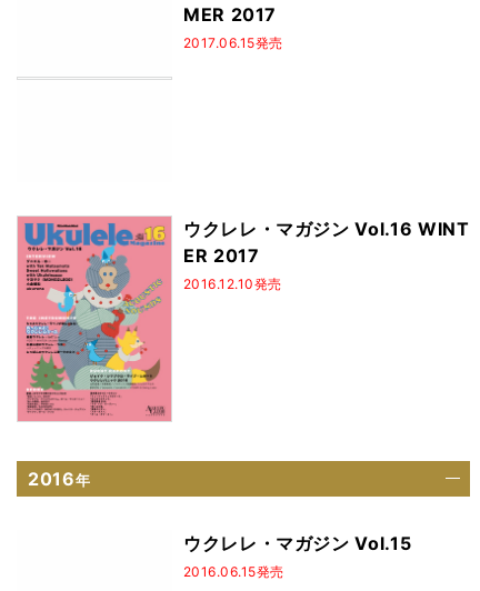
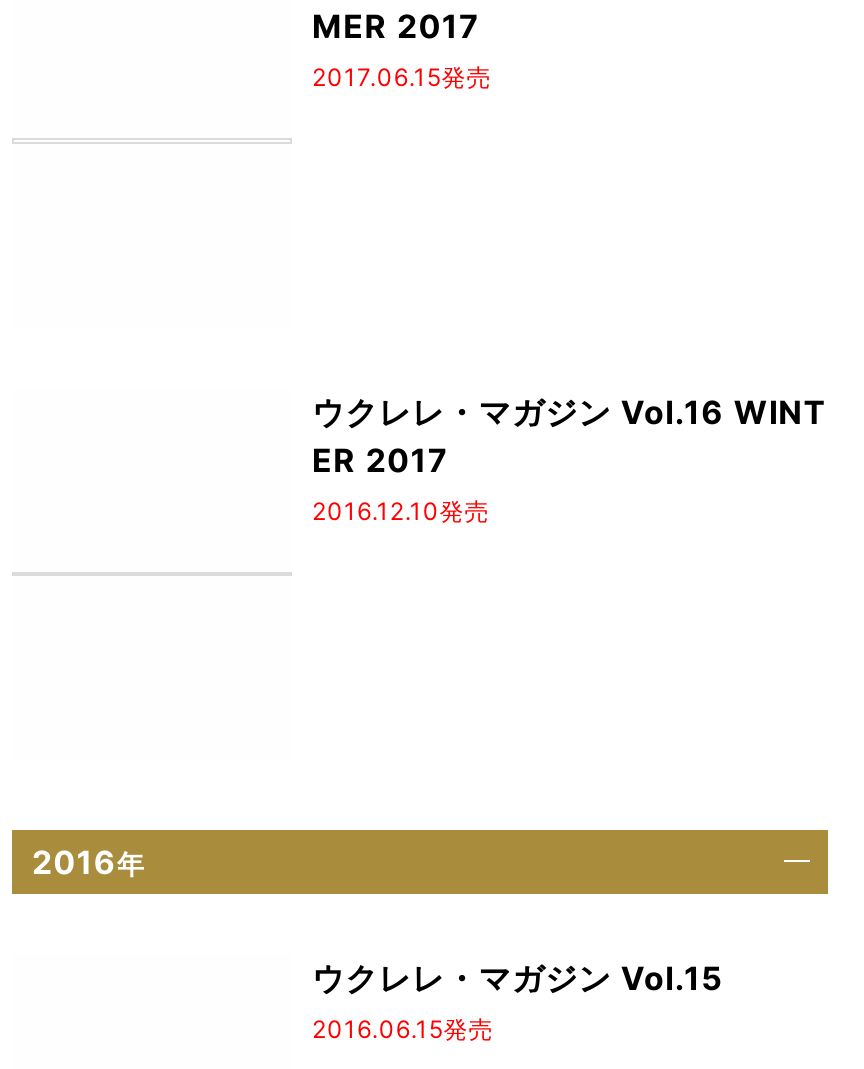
[17,216,172,422] [image] -> none

